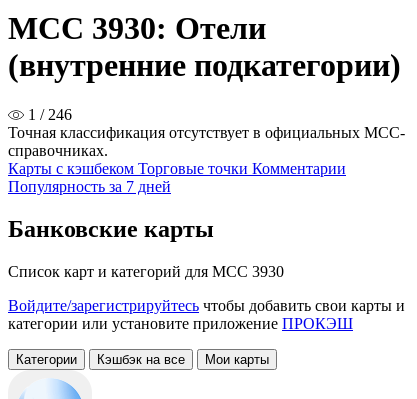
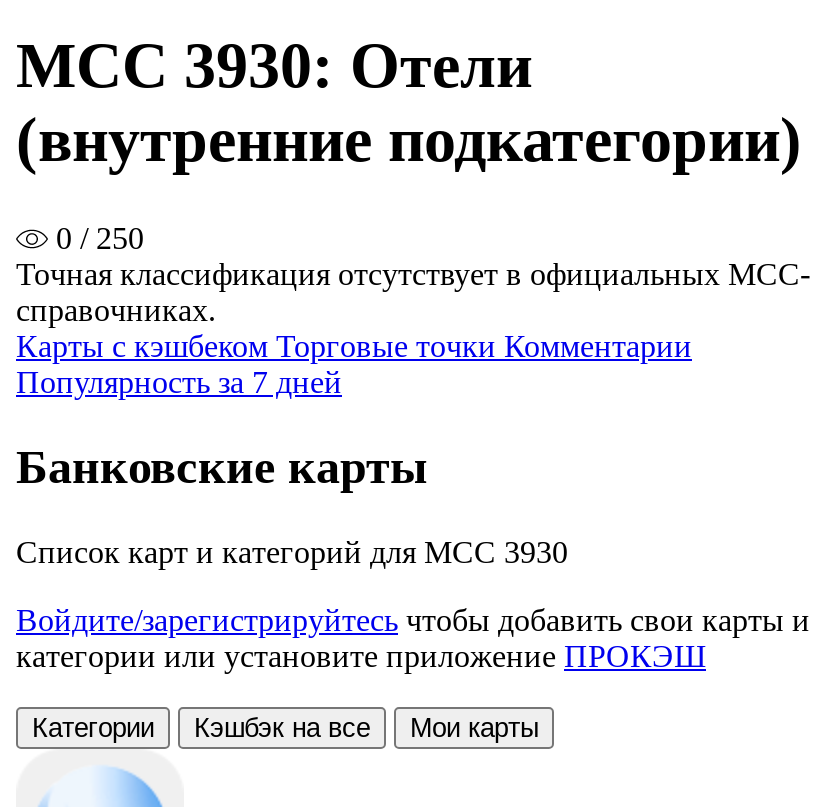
[28,106,72,123] 1 / 246 -> [56,221,144,255] 0 / 250

